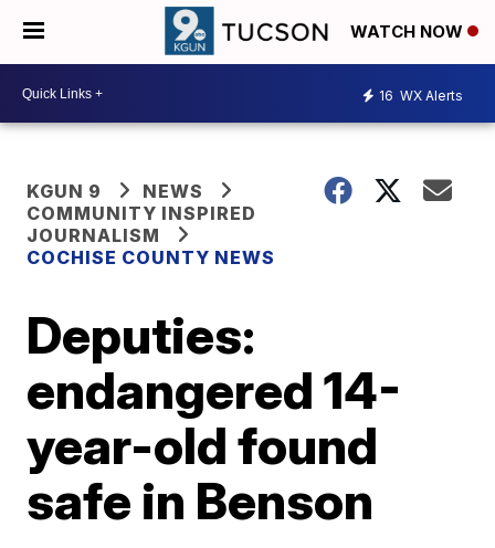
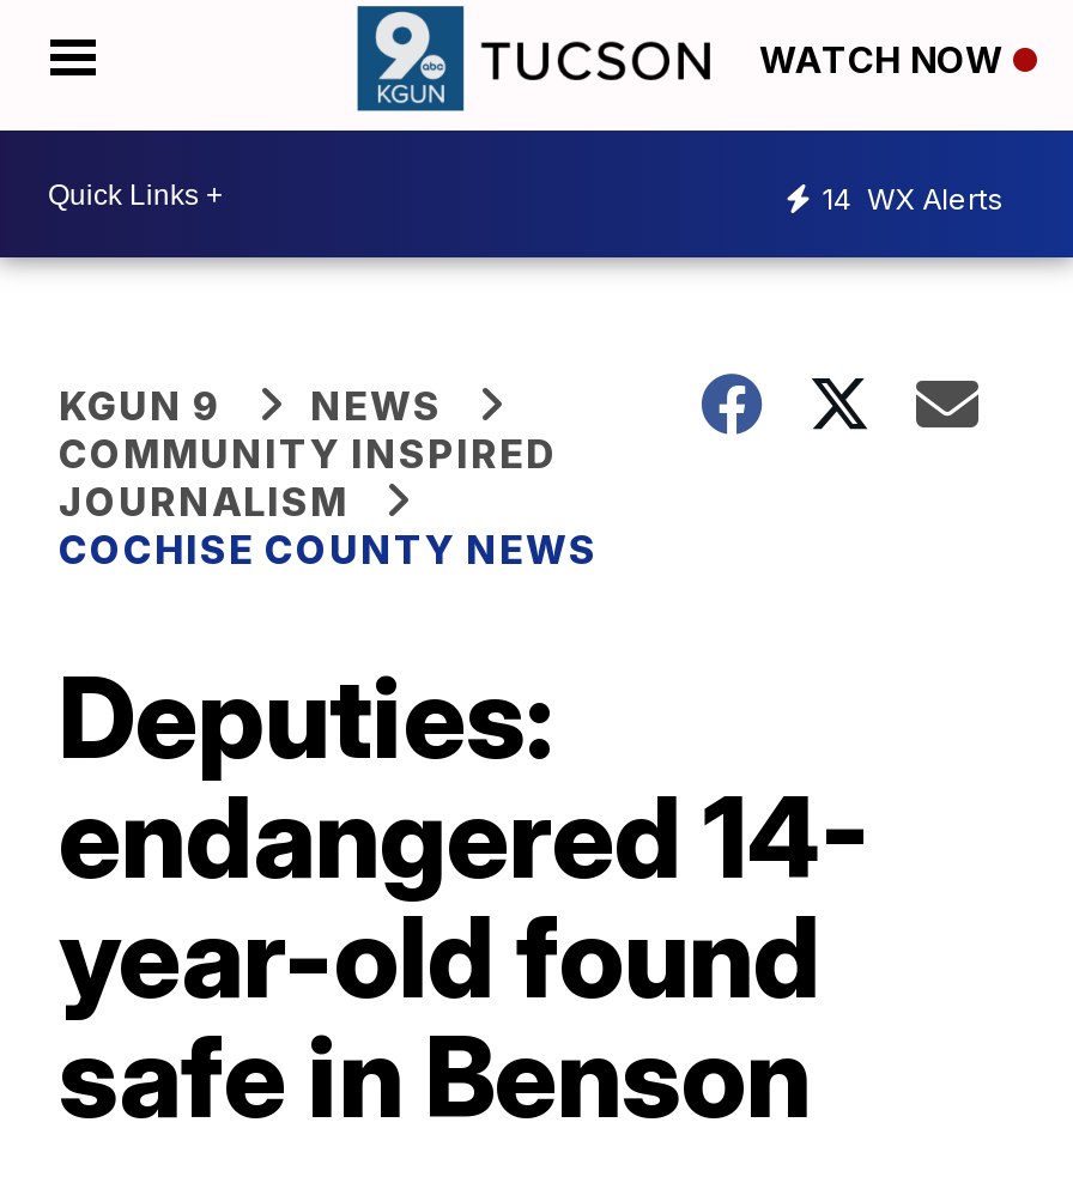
[379,87,463,103] 16 WX Alerts -> [822,180,1004,216] 14 WX Alerts

